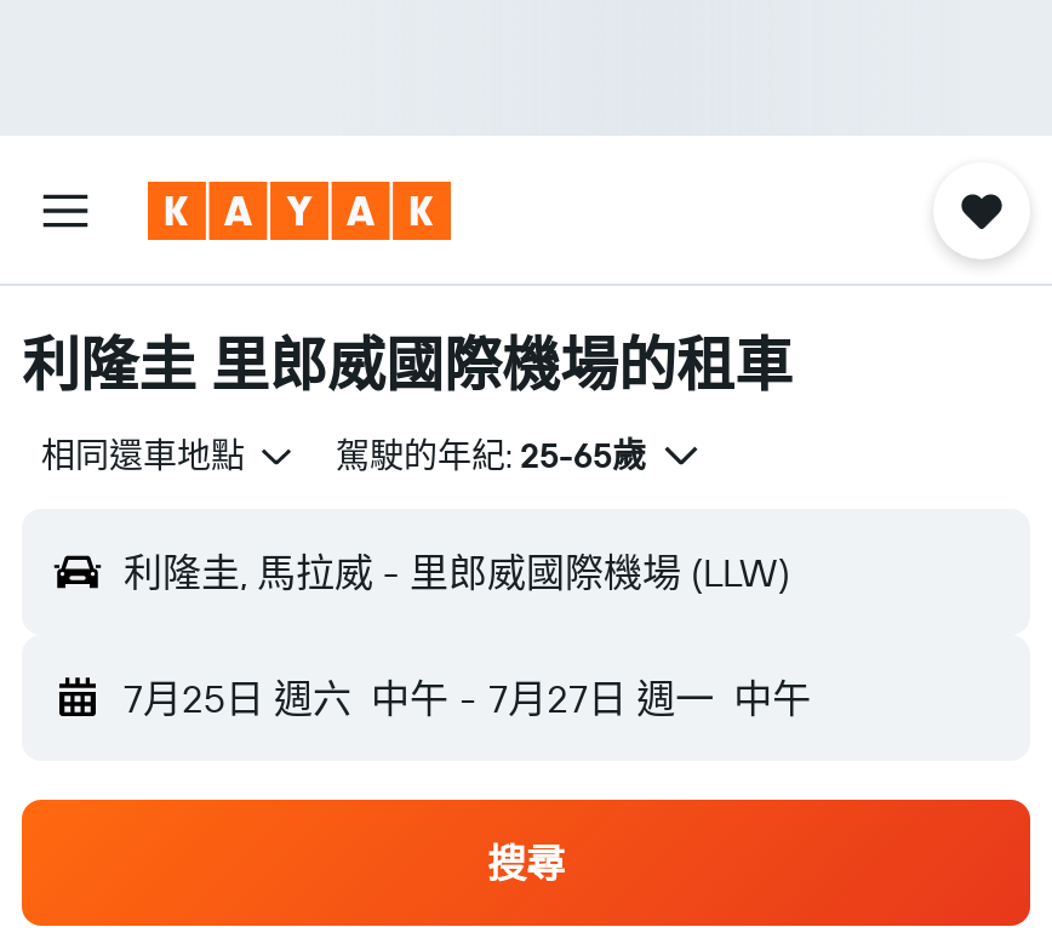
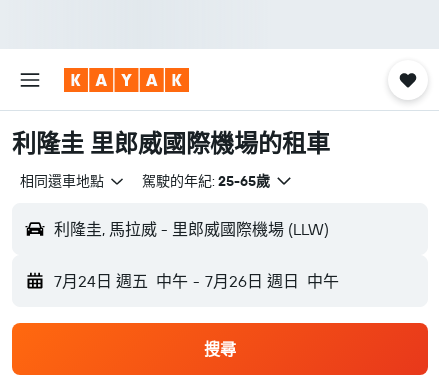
[124,674,811,722] 7月25日 週六 中午 - 7月27日 週一 中午 -> [54,271,339,291] 7月24日 週五 中午 - 7月26日 週日 中午

